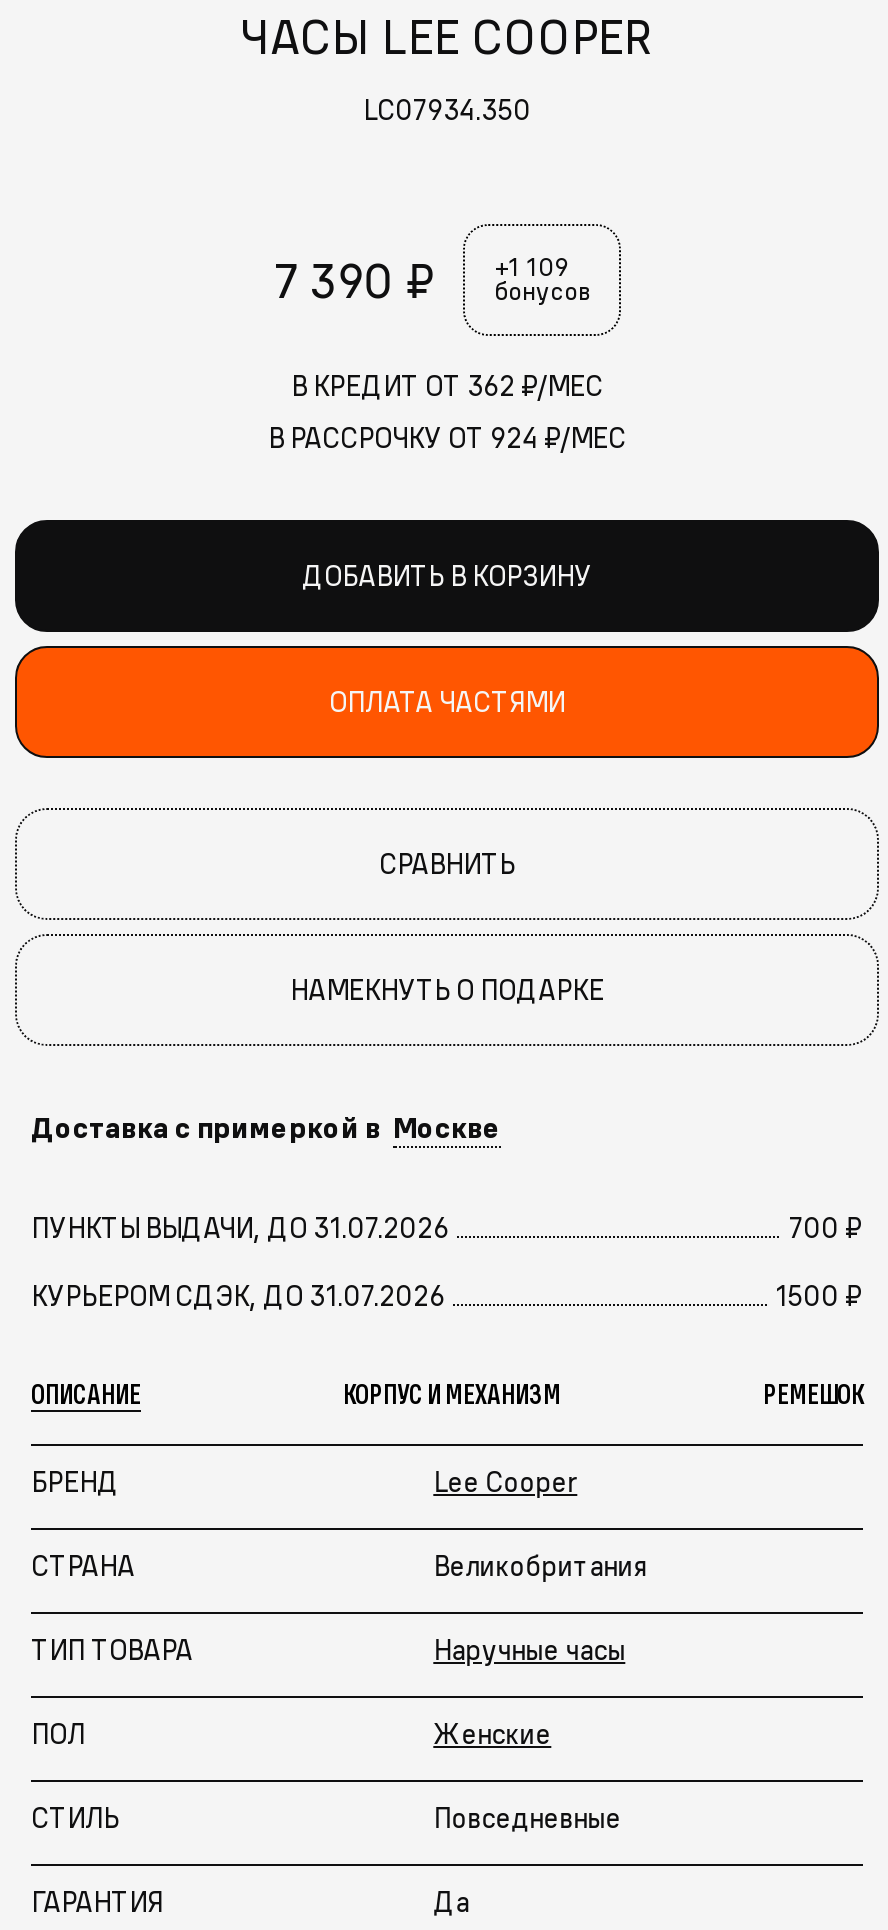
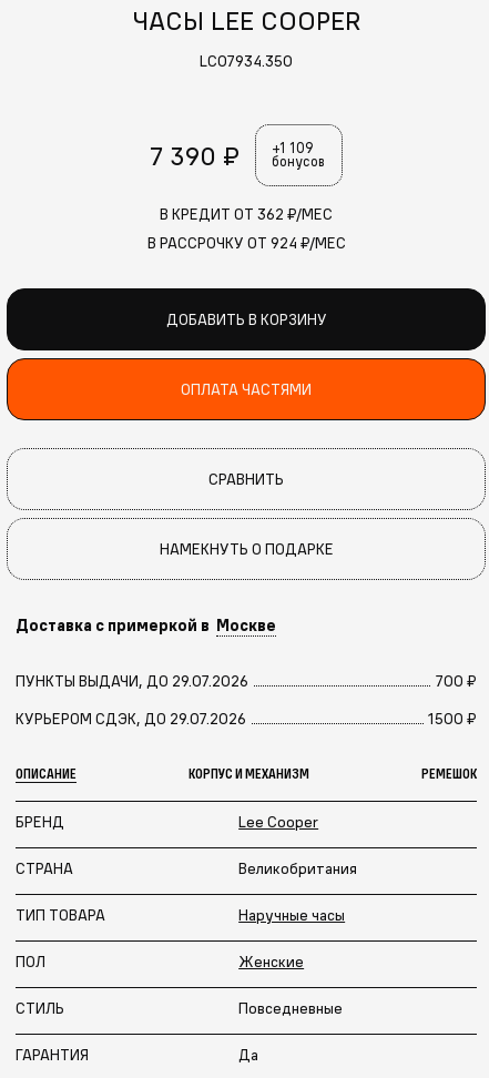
[31,1210,449,1246] ПУНКТЫ ВЫДАЧИ, ДО 31.07.2026 -> [16,671,248,691] ПУНКТЫ ВЫДАЧИ, ДО 29.07.2026
[31,1278,445,1314] КУРЬЕРОМ СДЭК, ДО 31.07.2026 -> [16,709,246,729] КУРЬЕРОМ СДЭК, ДО 29.07.2026

